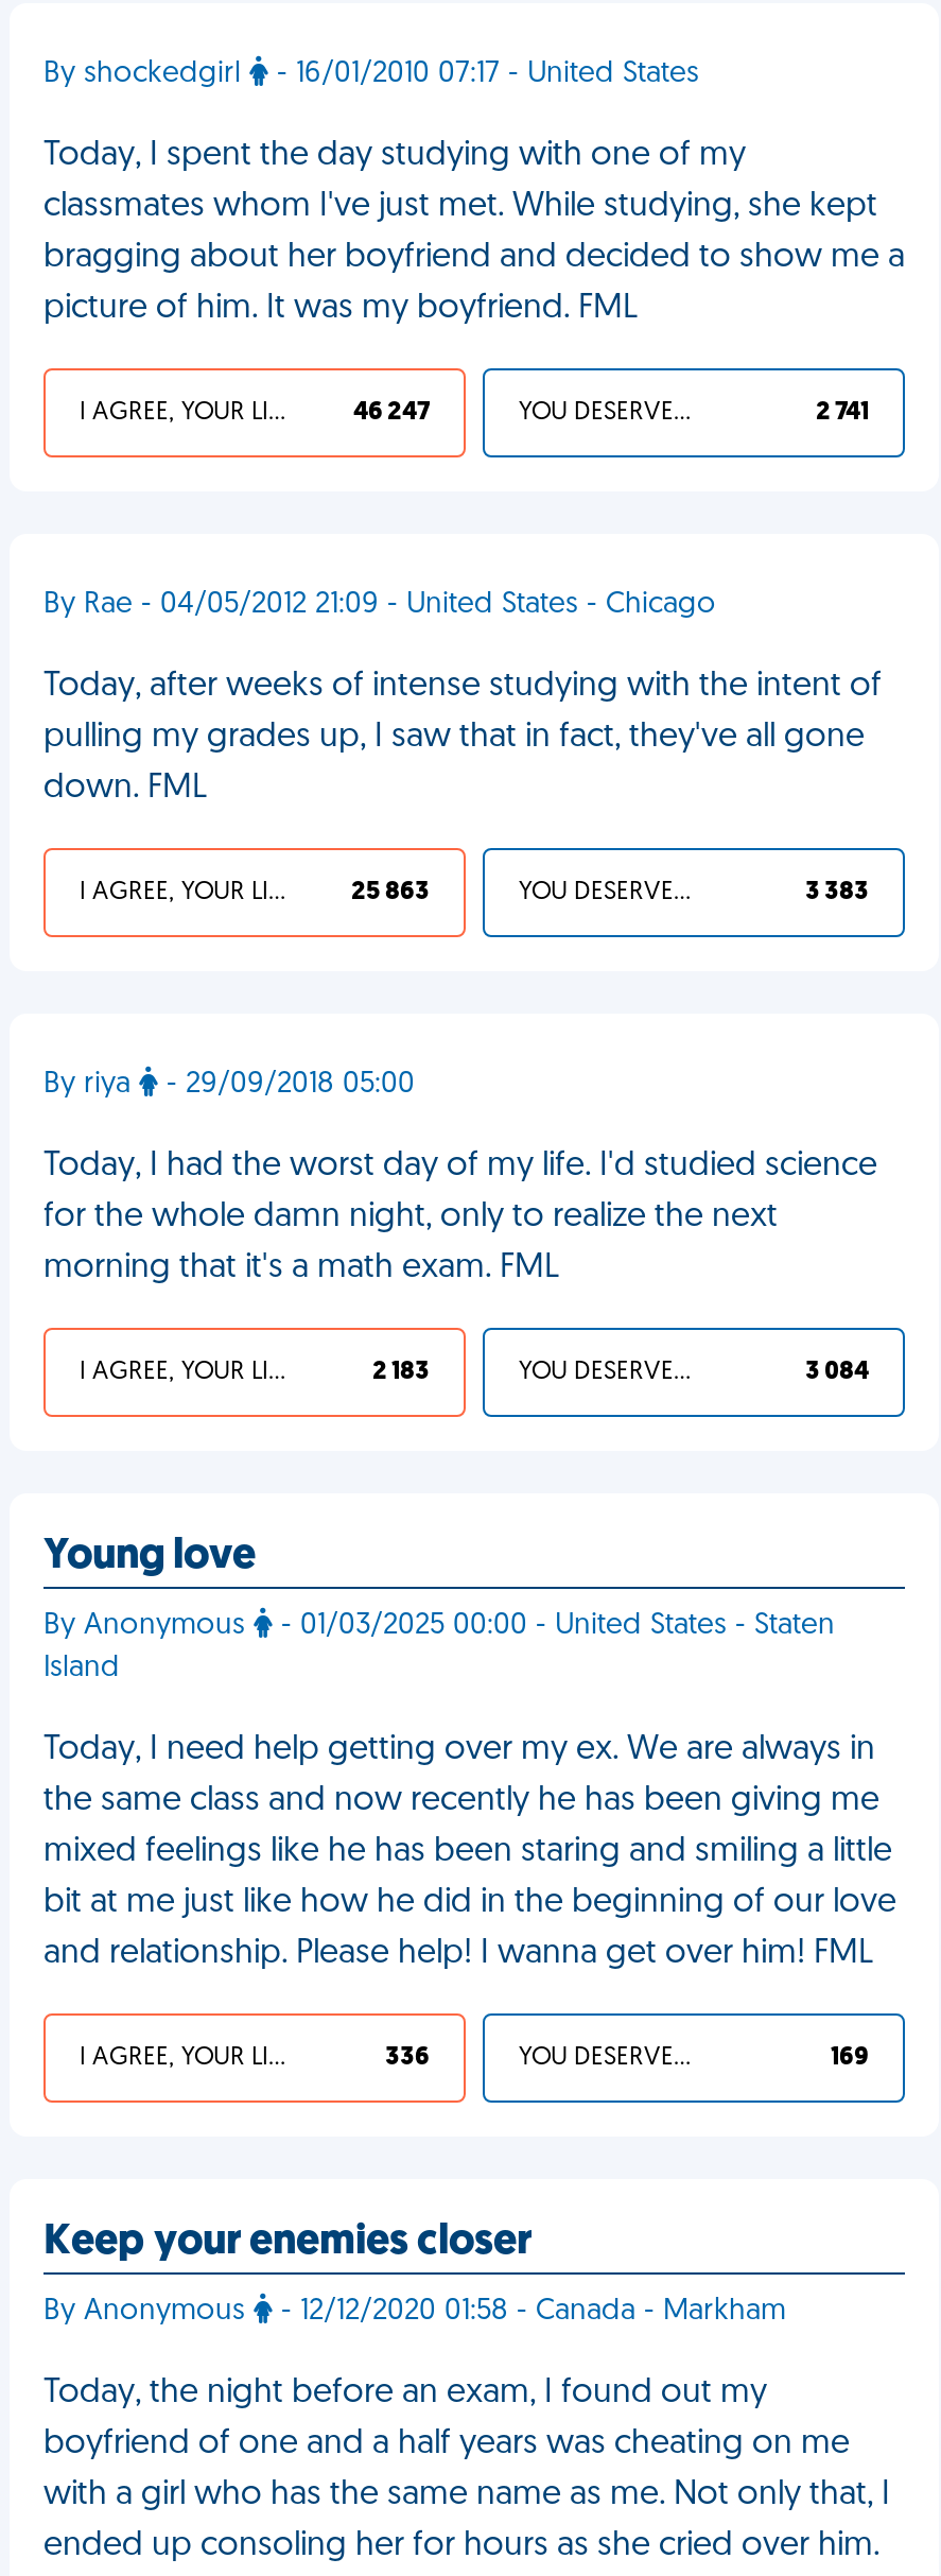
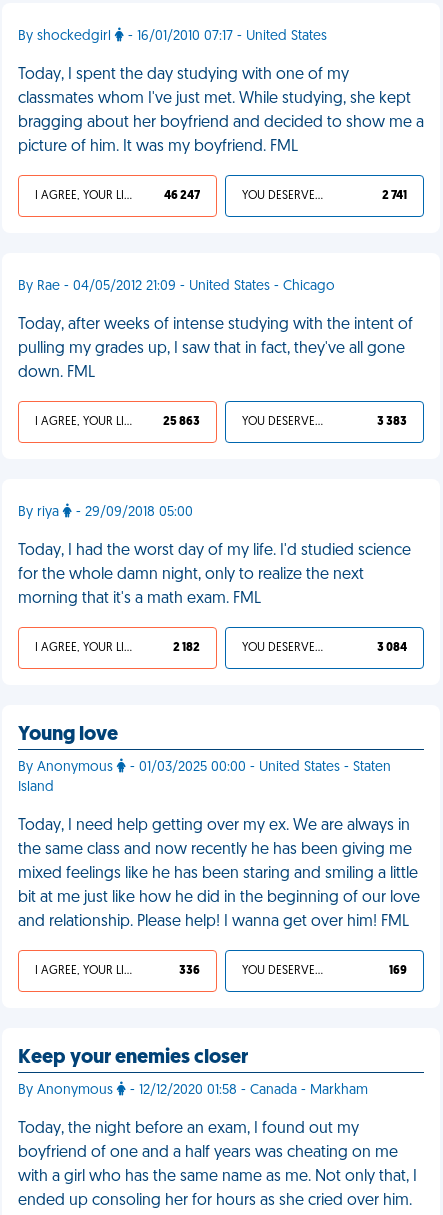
[372,1360,430,1385] 2 183 -> [173,642,200,654] 2 182

